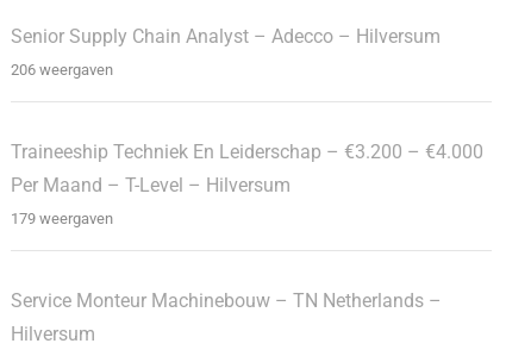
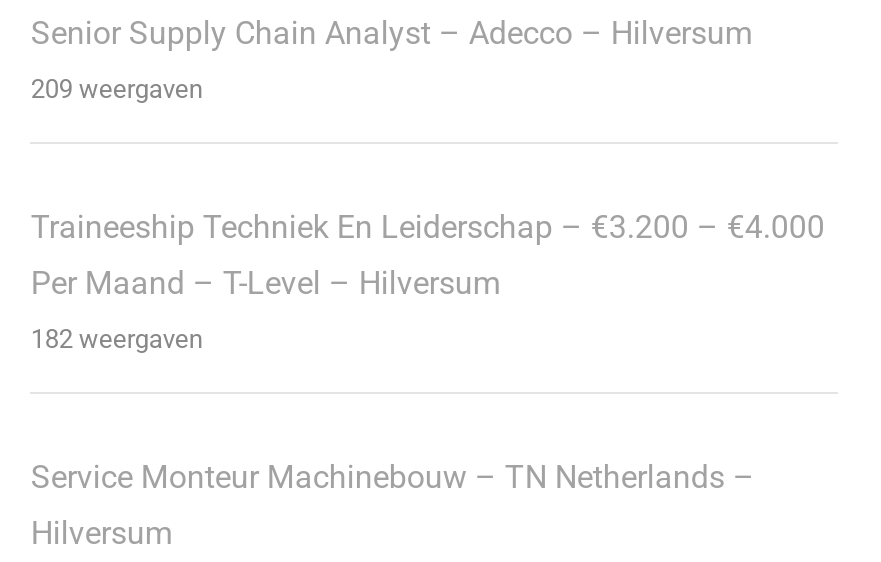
[11,61,114,79] 206 weergaven -> [31,74,203,104] 209 weergaven
[11,210,114,228] 179 weergaven -> [31,324,203,354] 182 weergaven

